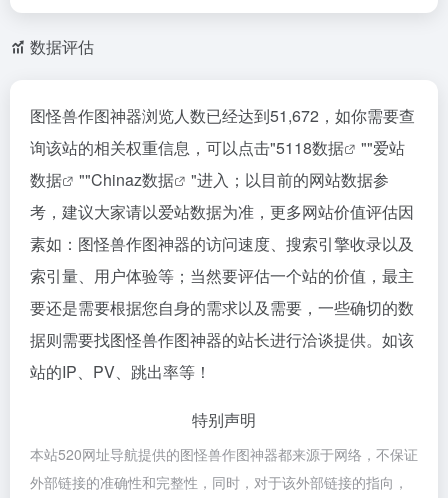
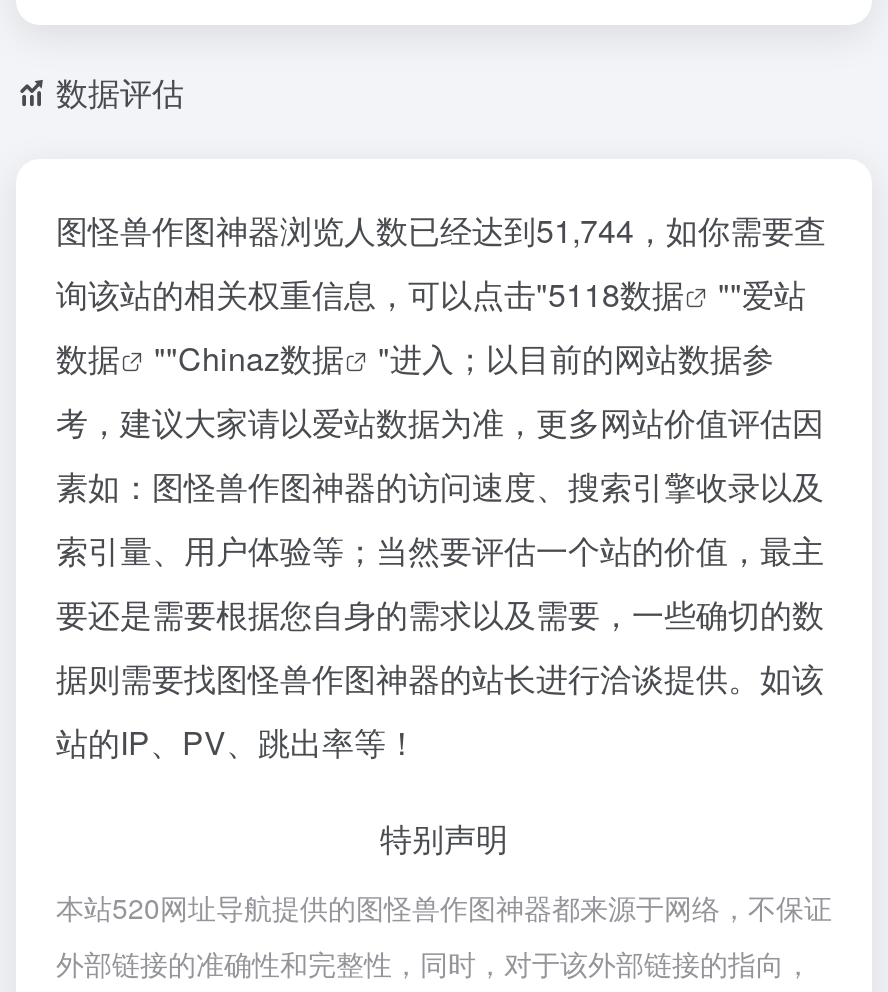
[30,104,415,127] 图怪兽作图神器浏览人数已经达到51,672，如你需要查 -> [56,207,826,253] 图怪兽作图神器浏览人数已经达到51,744，如你需要查

